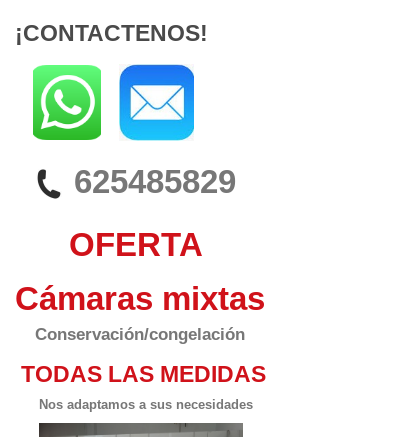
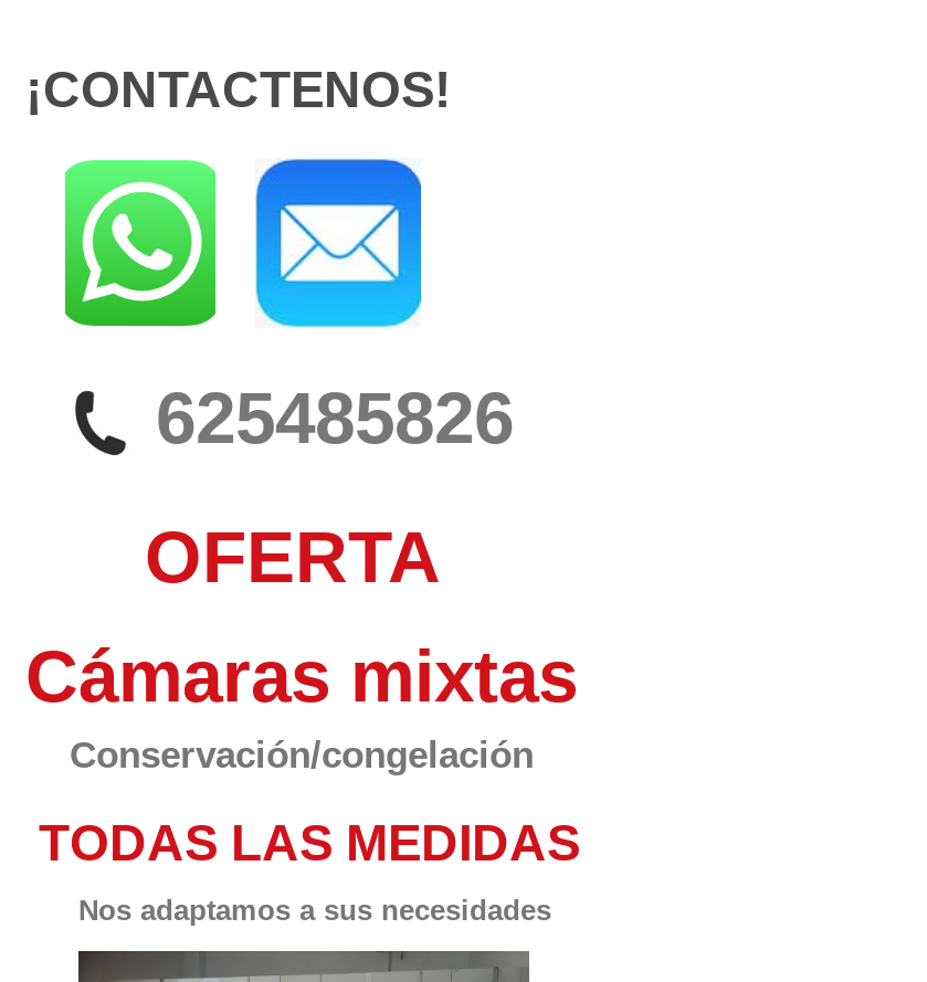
[74,163,236,200] 625485829 -> [156,376,514,458] 625485826

